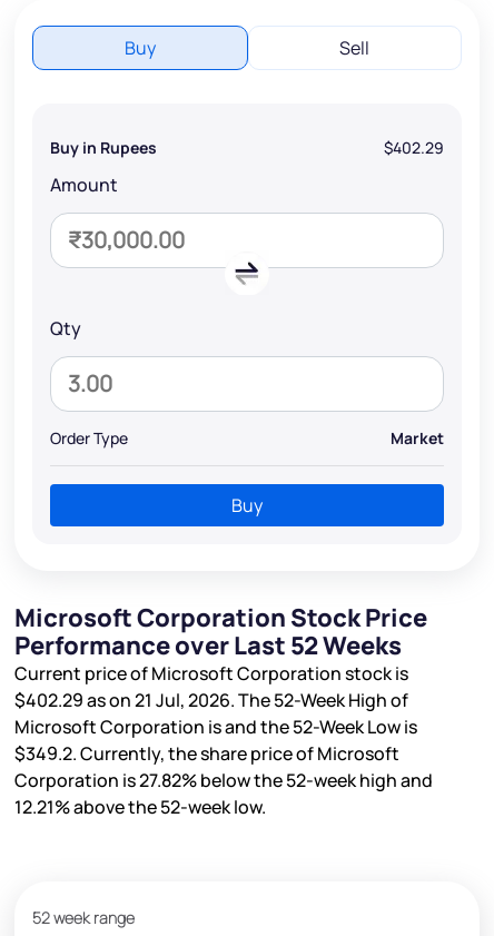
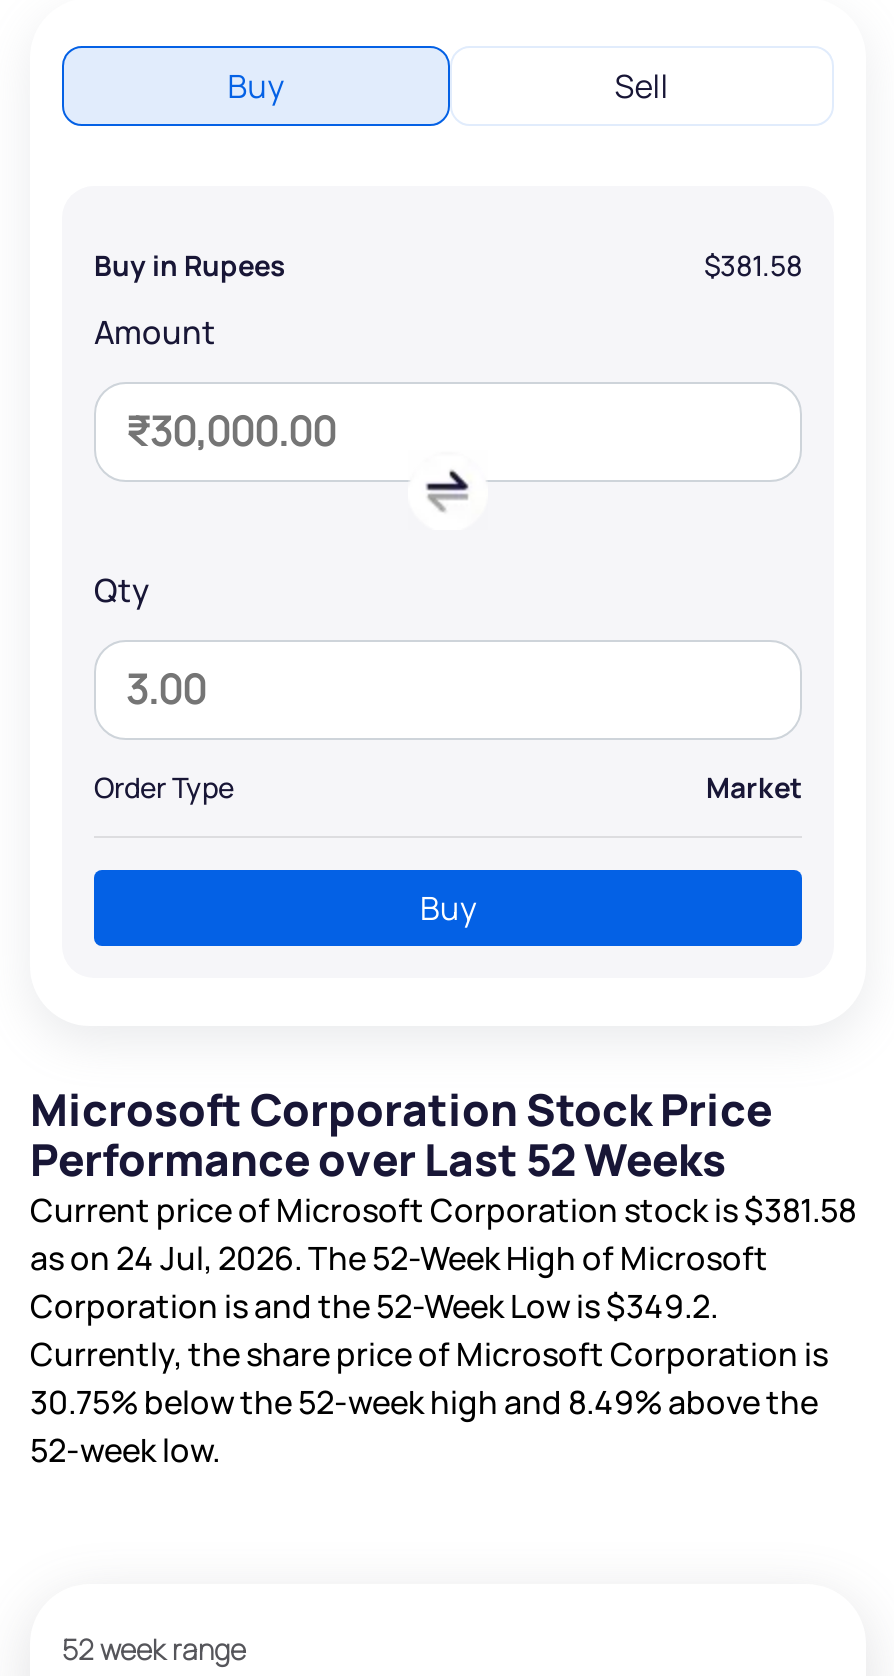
[384,136,444,157] $402.29 -> [704,245,802,283] $381.58
[14,661,433,819] Current price of Microsoft Corporation stock is | $402.29 as on 21 Jul, 2026. The 52-Week High of | Microsoft Corporation is and the 52-Week Low is | $349.2. Currently, the share price of Microsoft | Corporation is 27.82% below the 52-week high and | 12.21% above the 52-week low. -> [30,1187,856,1471] Current price of Microsoft Corporation stock is$381.58 | as on 24 Jul, 2026. The 52-Week High of Microsoft | Corporation isand the 52-Week Low is$349.2. | Currently, the share price of Microsoft Corporation is | 30.75% below the 52-week high and 8.49% above the | 52-week low.

